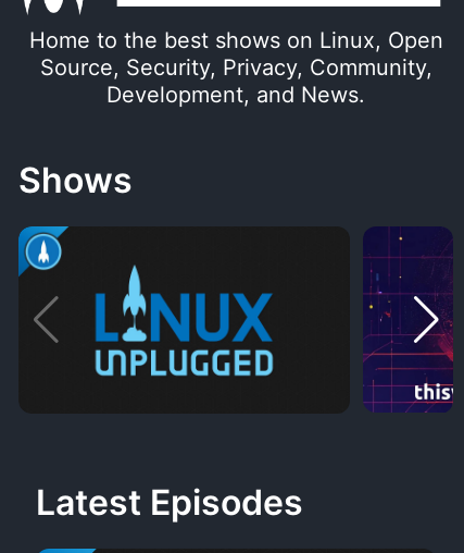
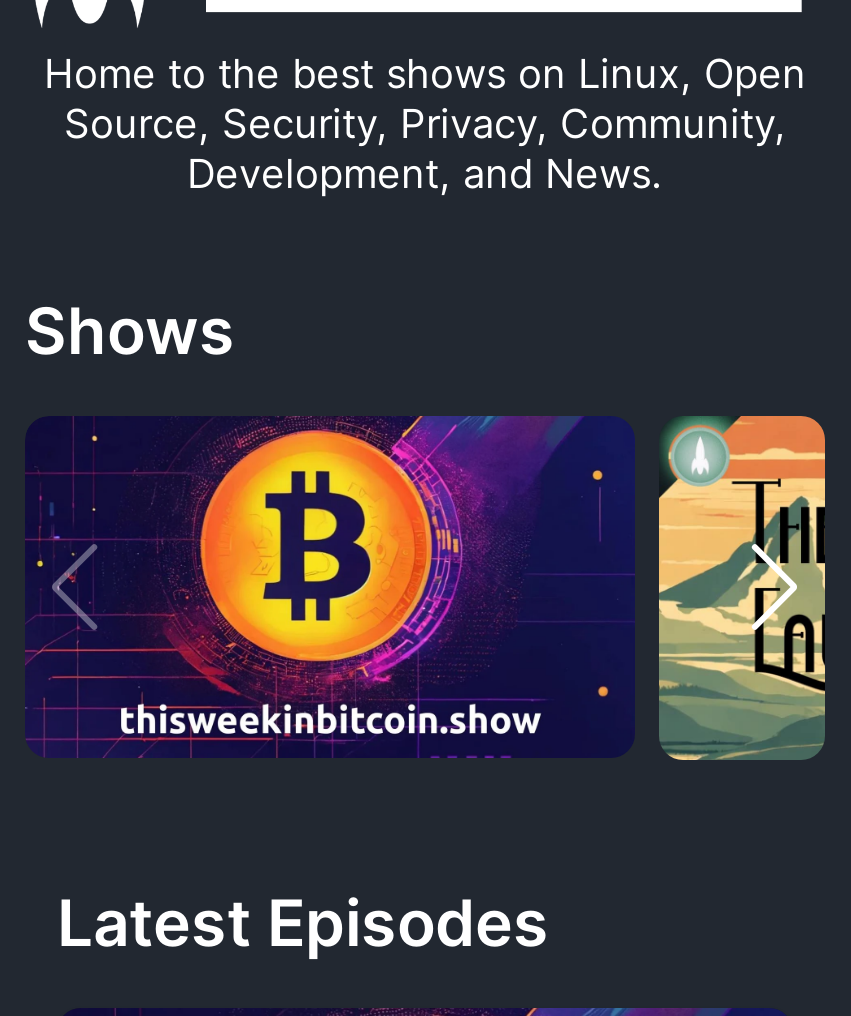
[17,225,350,413] [image] -> [25,414,635,760] [image]
[363,226,453,414] [image] -> [657,414,827,762] [image]

